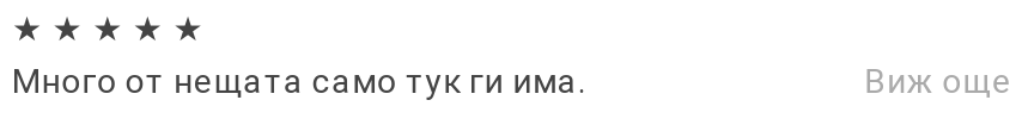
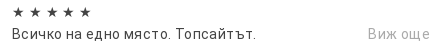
[12,61,586,100] Много от нещата само тук ги има. -> [12,26,257,42] Всичко на едно място. Топсайтът.

